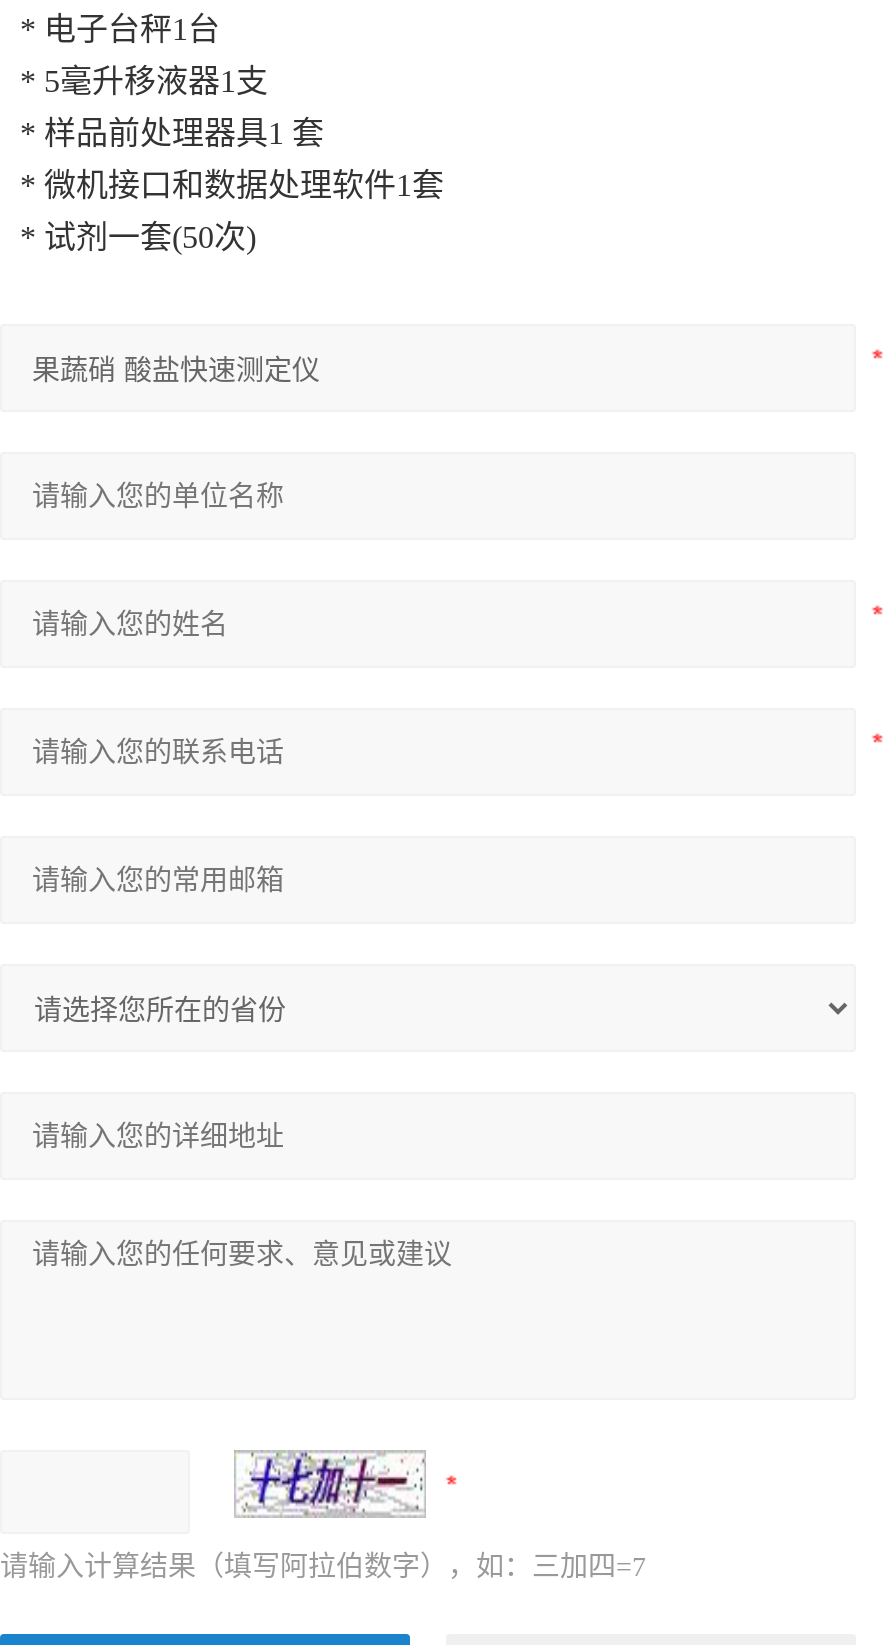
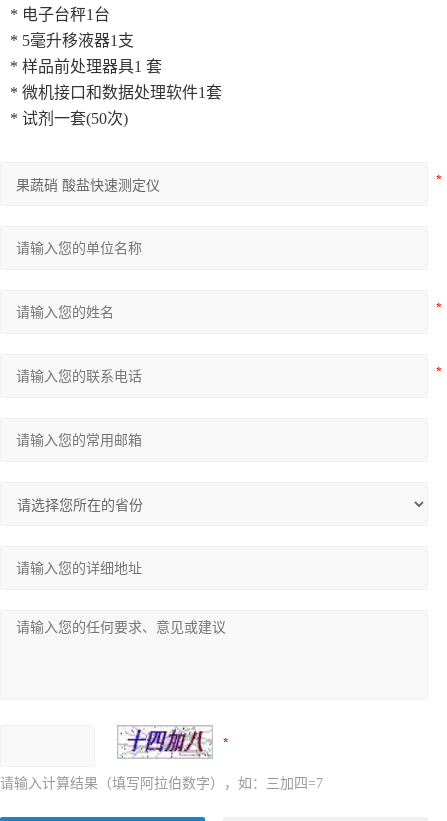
[238,1450,424,1518] [image] -> [118,725,212,759] [image]

